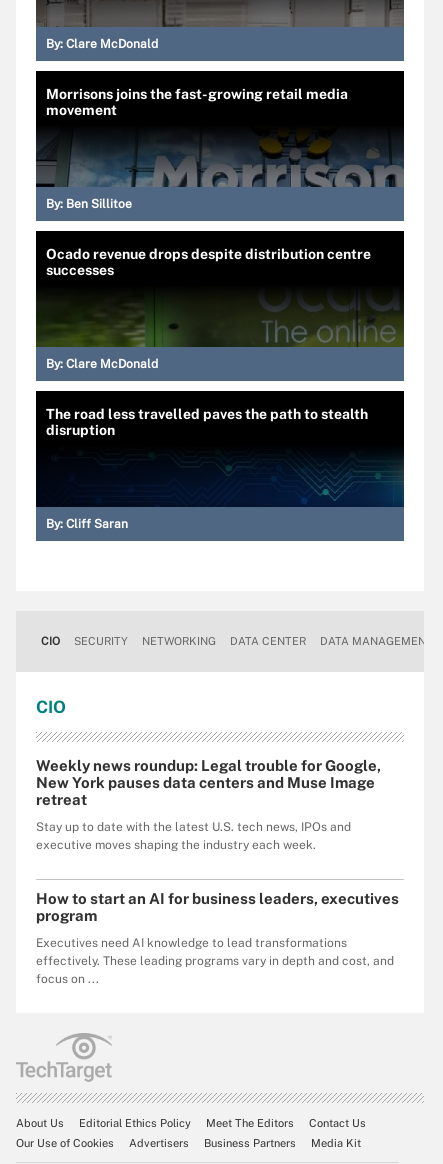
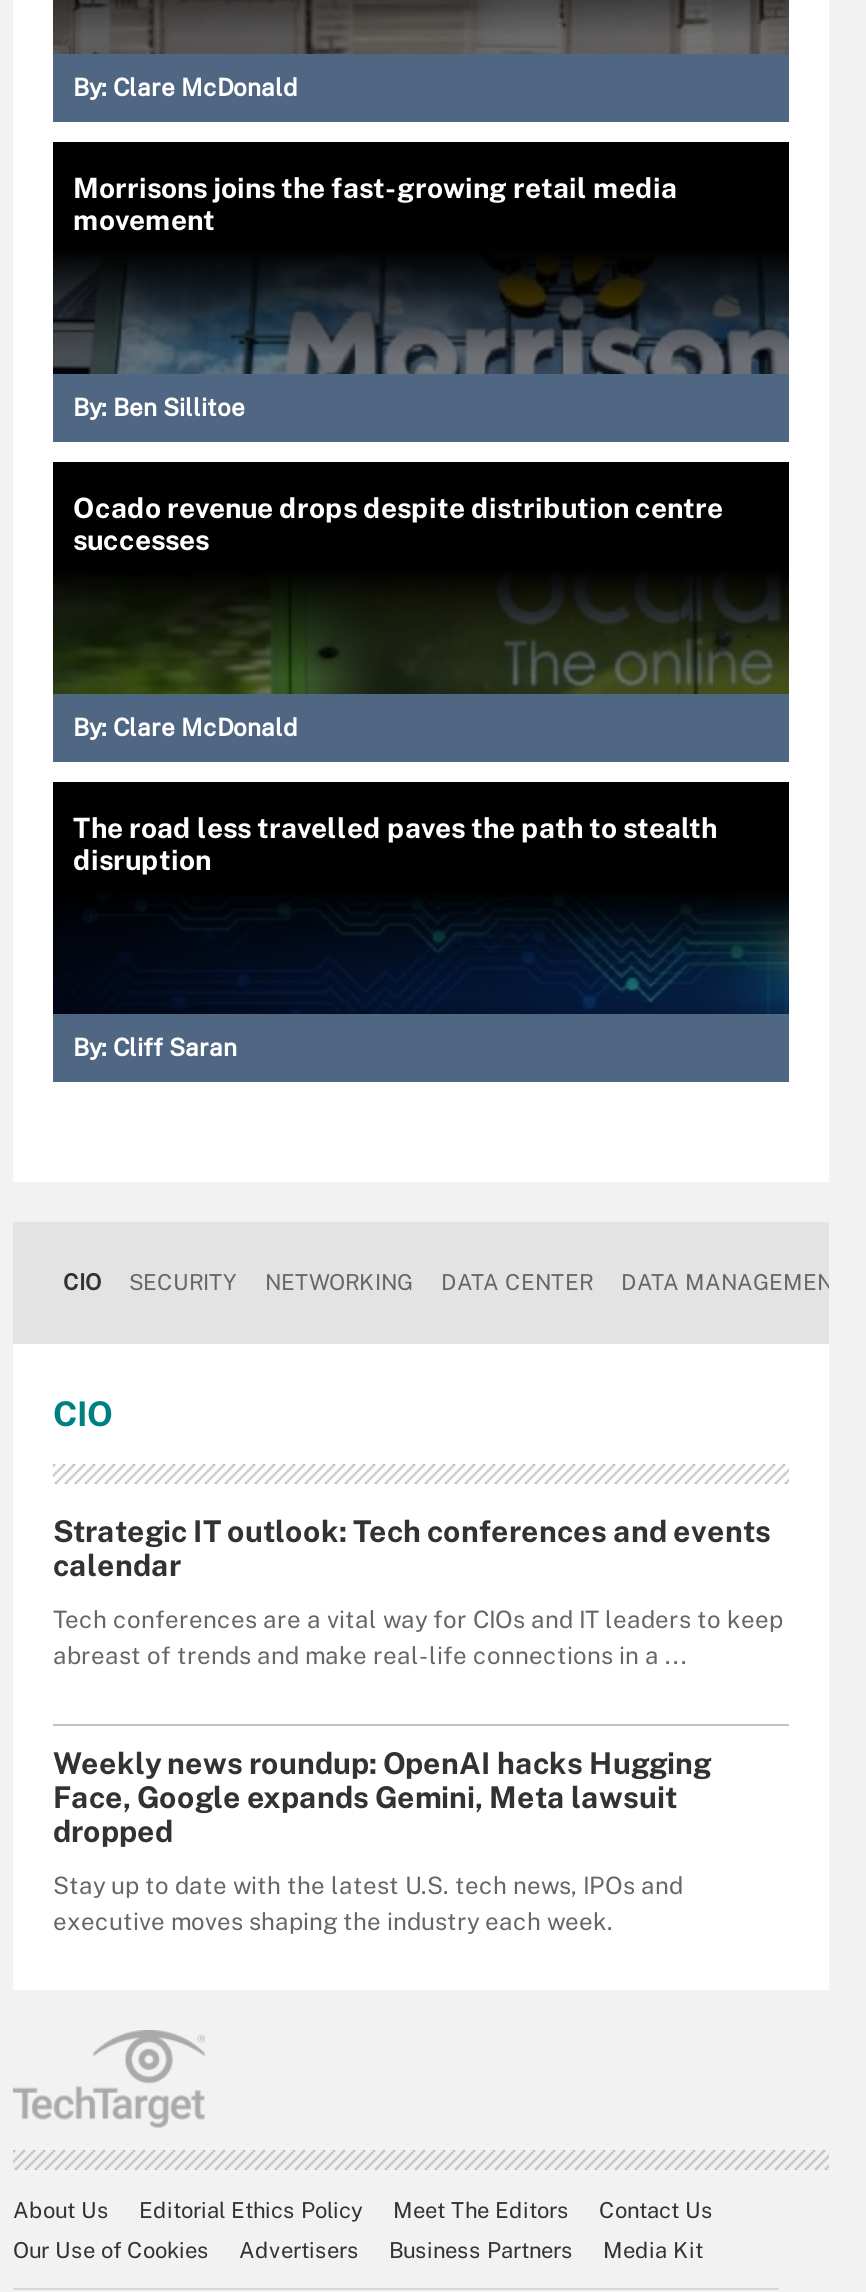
[36,757,381,808] Weekly news roundup: Legal trouble for Google, | New York pauses data centers and Muse Image | retreat -> [53,1514,783,1848] Strategic IT outlook: Tech conferences and events | calendar | Tech conferences are a vital way for CIOs and IT leaders to keep | abreast of trends and make real-life connections in a ... | Weekly news roundup: OpenAI hacks Hugging | Face, Google expands Gemini, Meta lawsuit | dropped
moved [36,820,351,852] -> [53,1872,683,1936]: Stay up to date with the latest U.S. tech news, IPOs and | executive moves shaping the industry each week.
[36,890,399,986] How to start an AI for business leaders, executives | program | Executives need AI knowledge to lead transformations | effectively. These leading programs vary in depth and cost, and | focus on ... -> none

